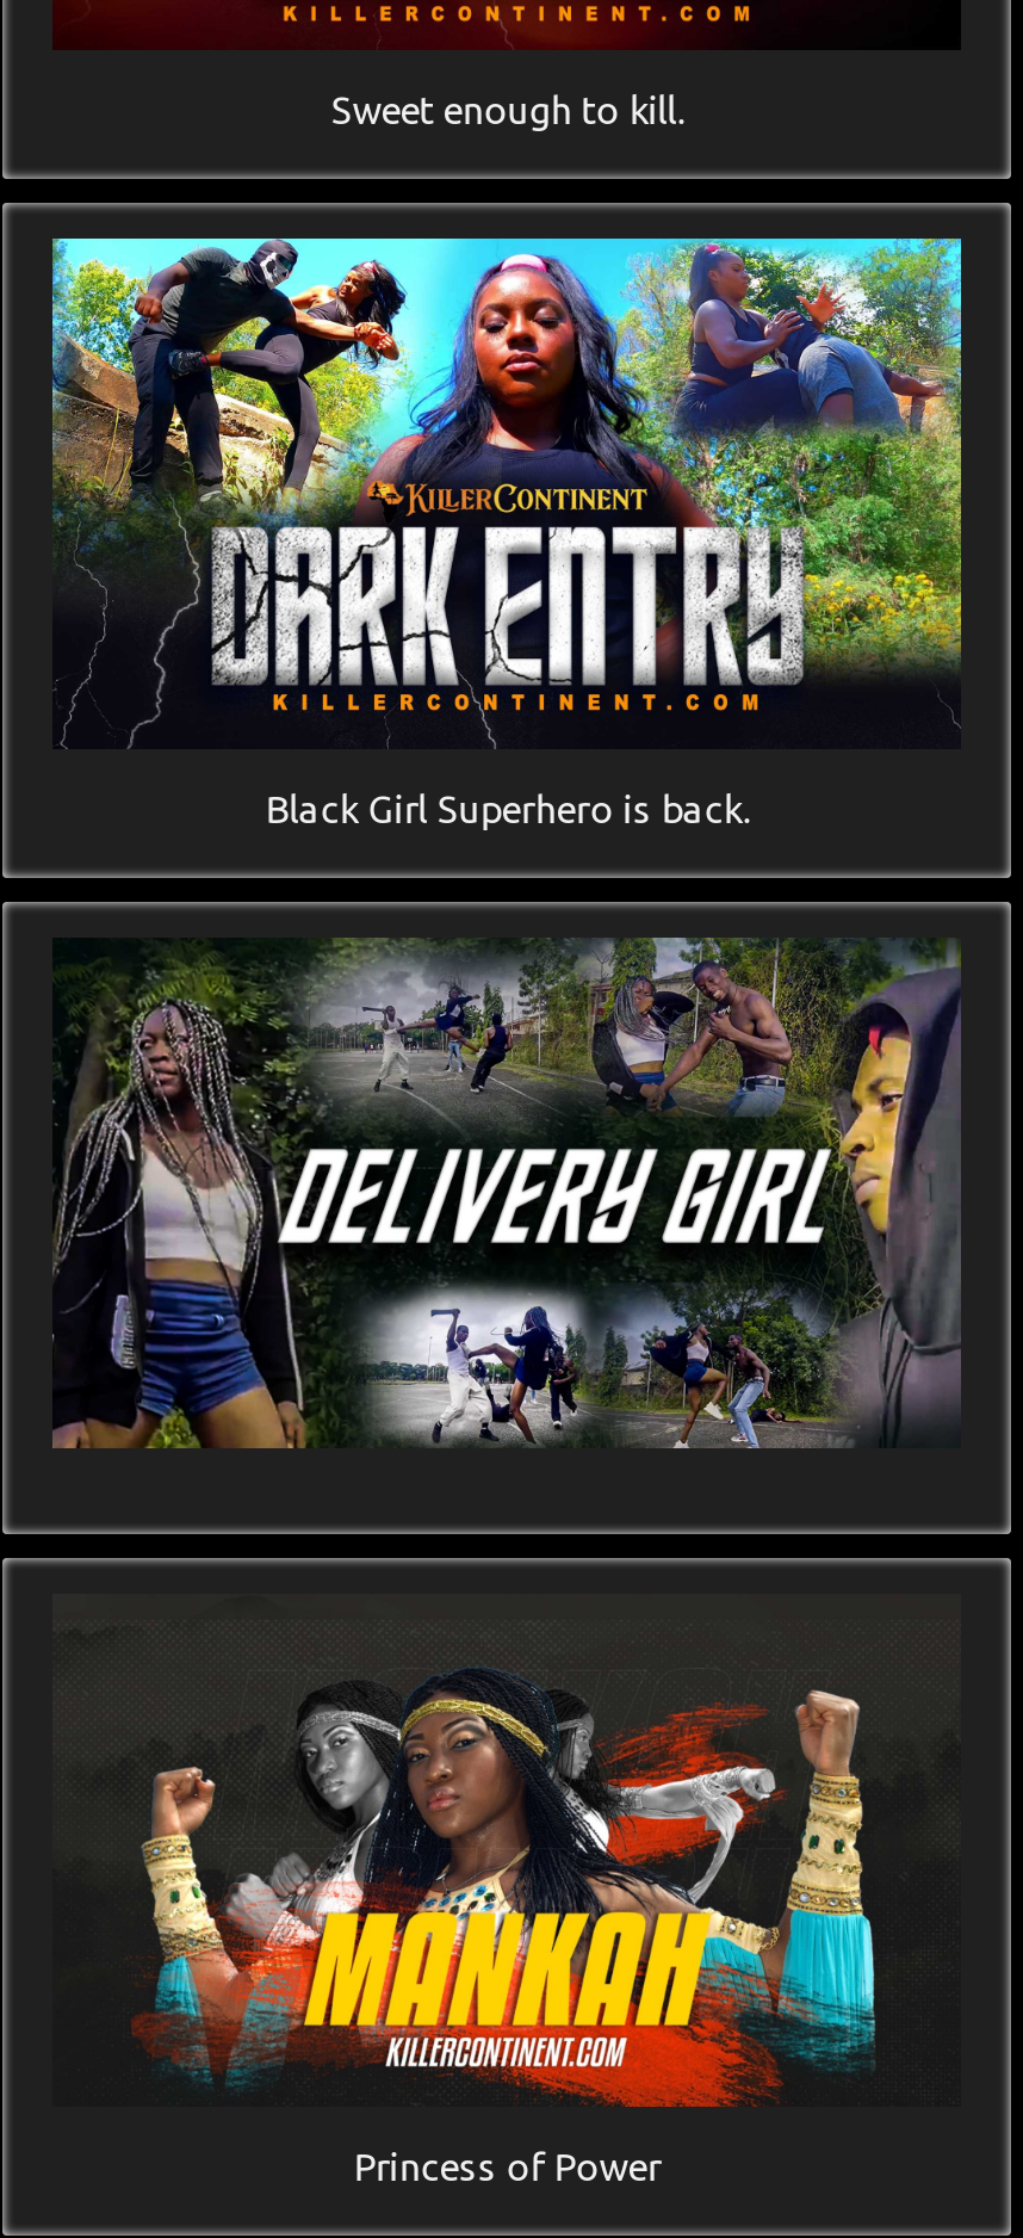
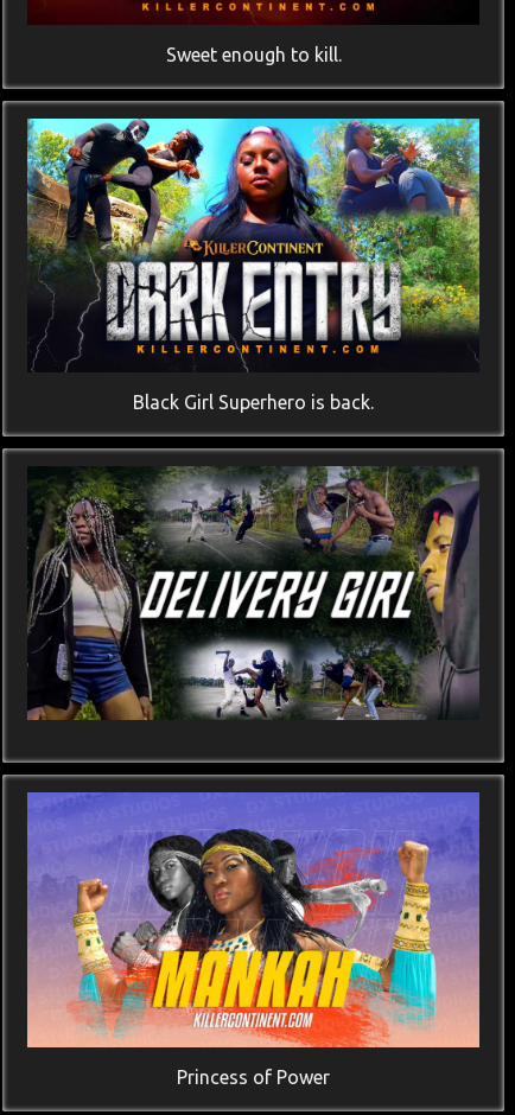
[52,1594,961,2107] [image] -> [26,791,481,1049] [image]

